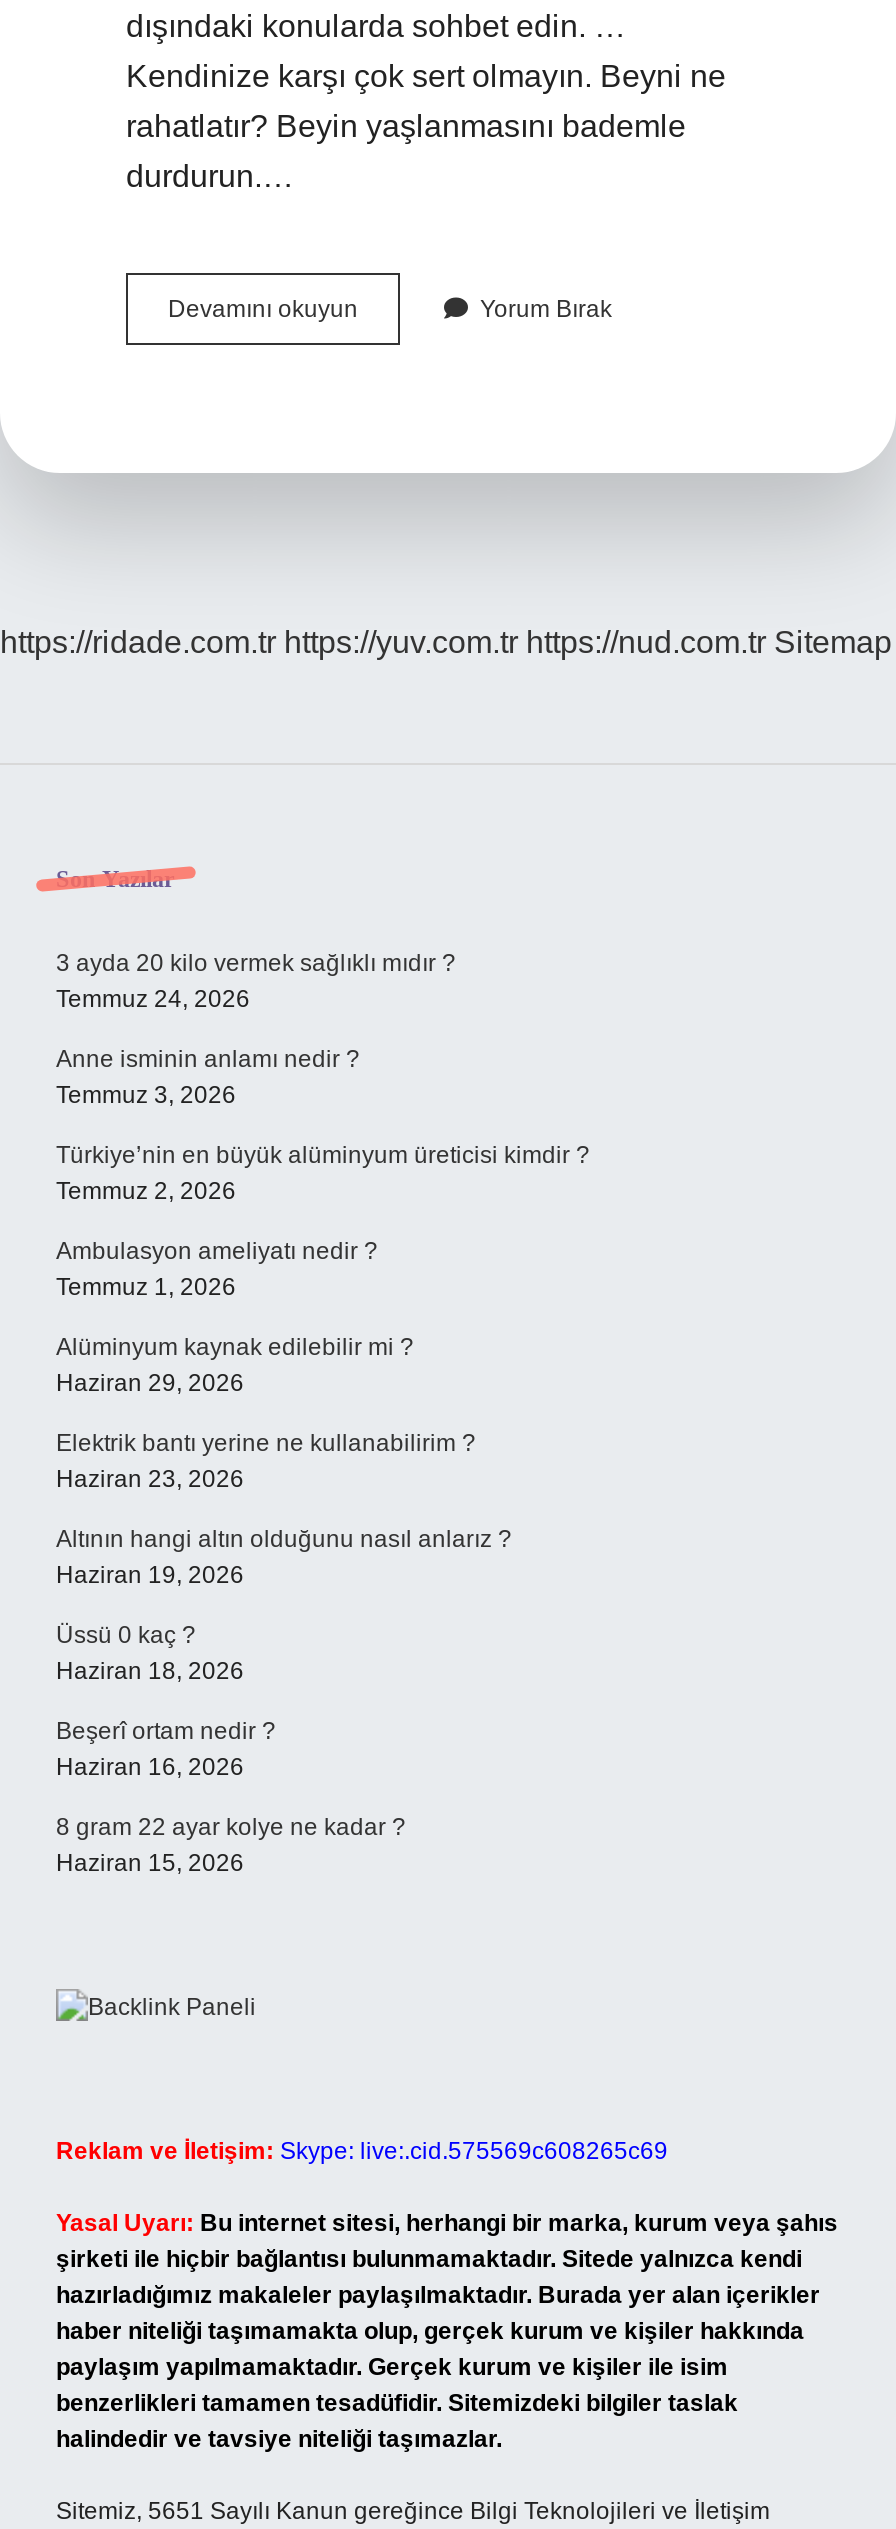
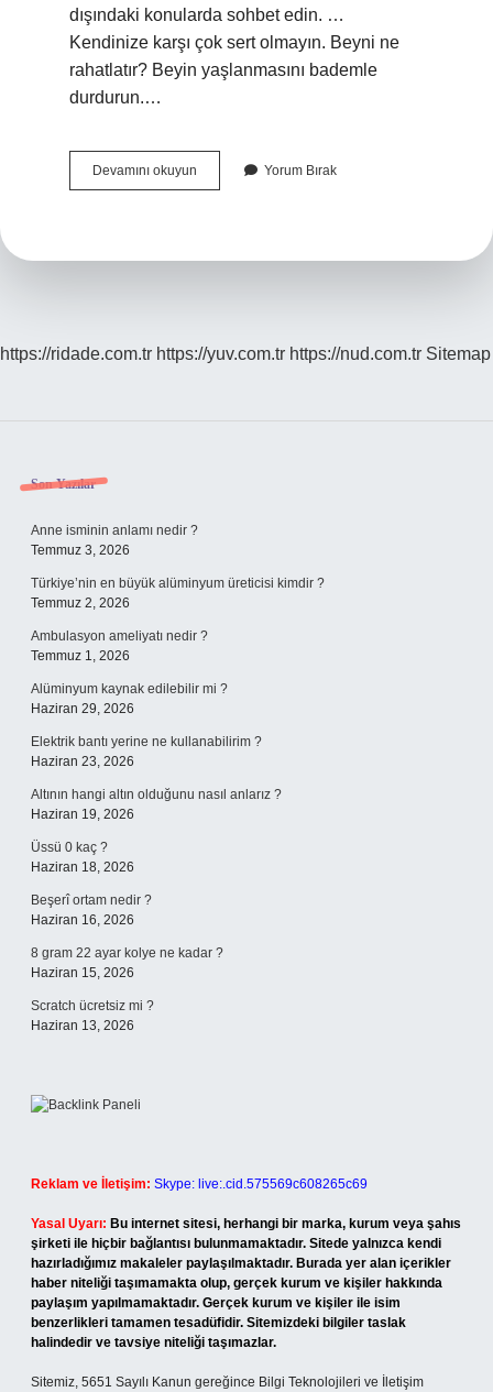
[56,949,456,1013] 3 ayda 20 kilo vermek sağlıklı mıdır ? | Temmuz 24, 2026 -> none
moved [56,1045,590,1877] -> [31,523,325,980]: Anne isminin anlamı nedir ? | Temmuz 3, 2026 | Türkiye’nin en büyük alüminyum üreticisi kimdir ? | ... | 8 gram 22 ayar kolye ne kadar ? | Haziran 15, 2026
none -> [31,998,154,1033] Scratch ücretsiz mi ? | Haziran 13, 2026

